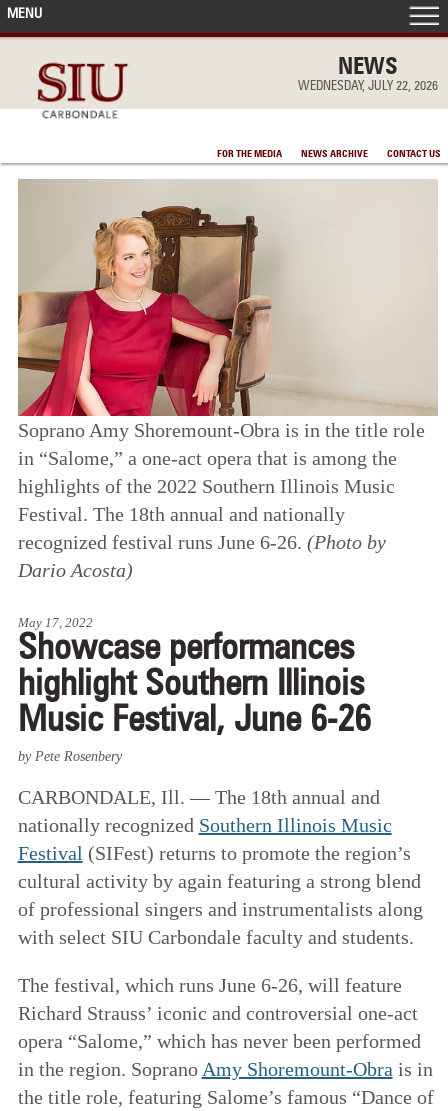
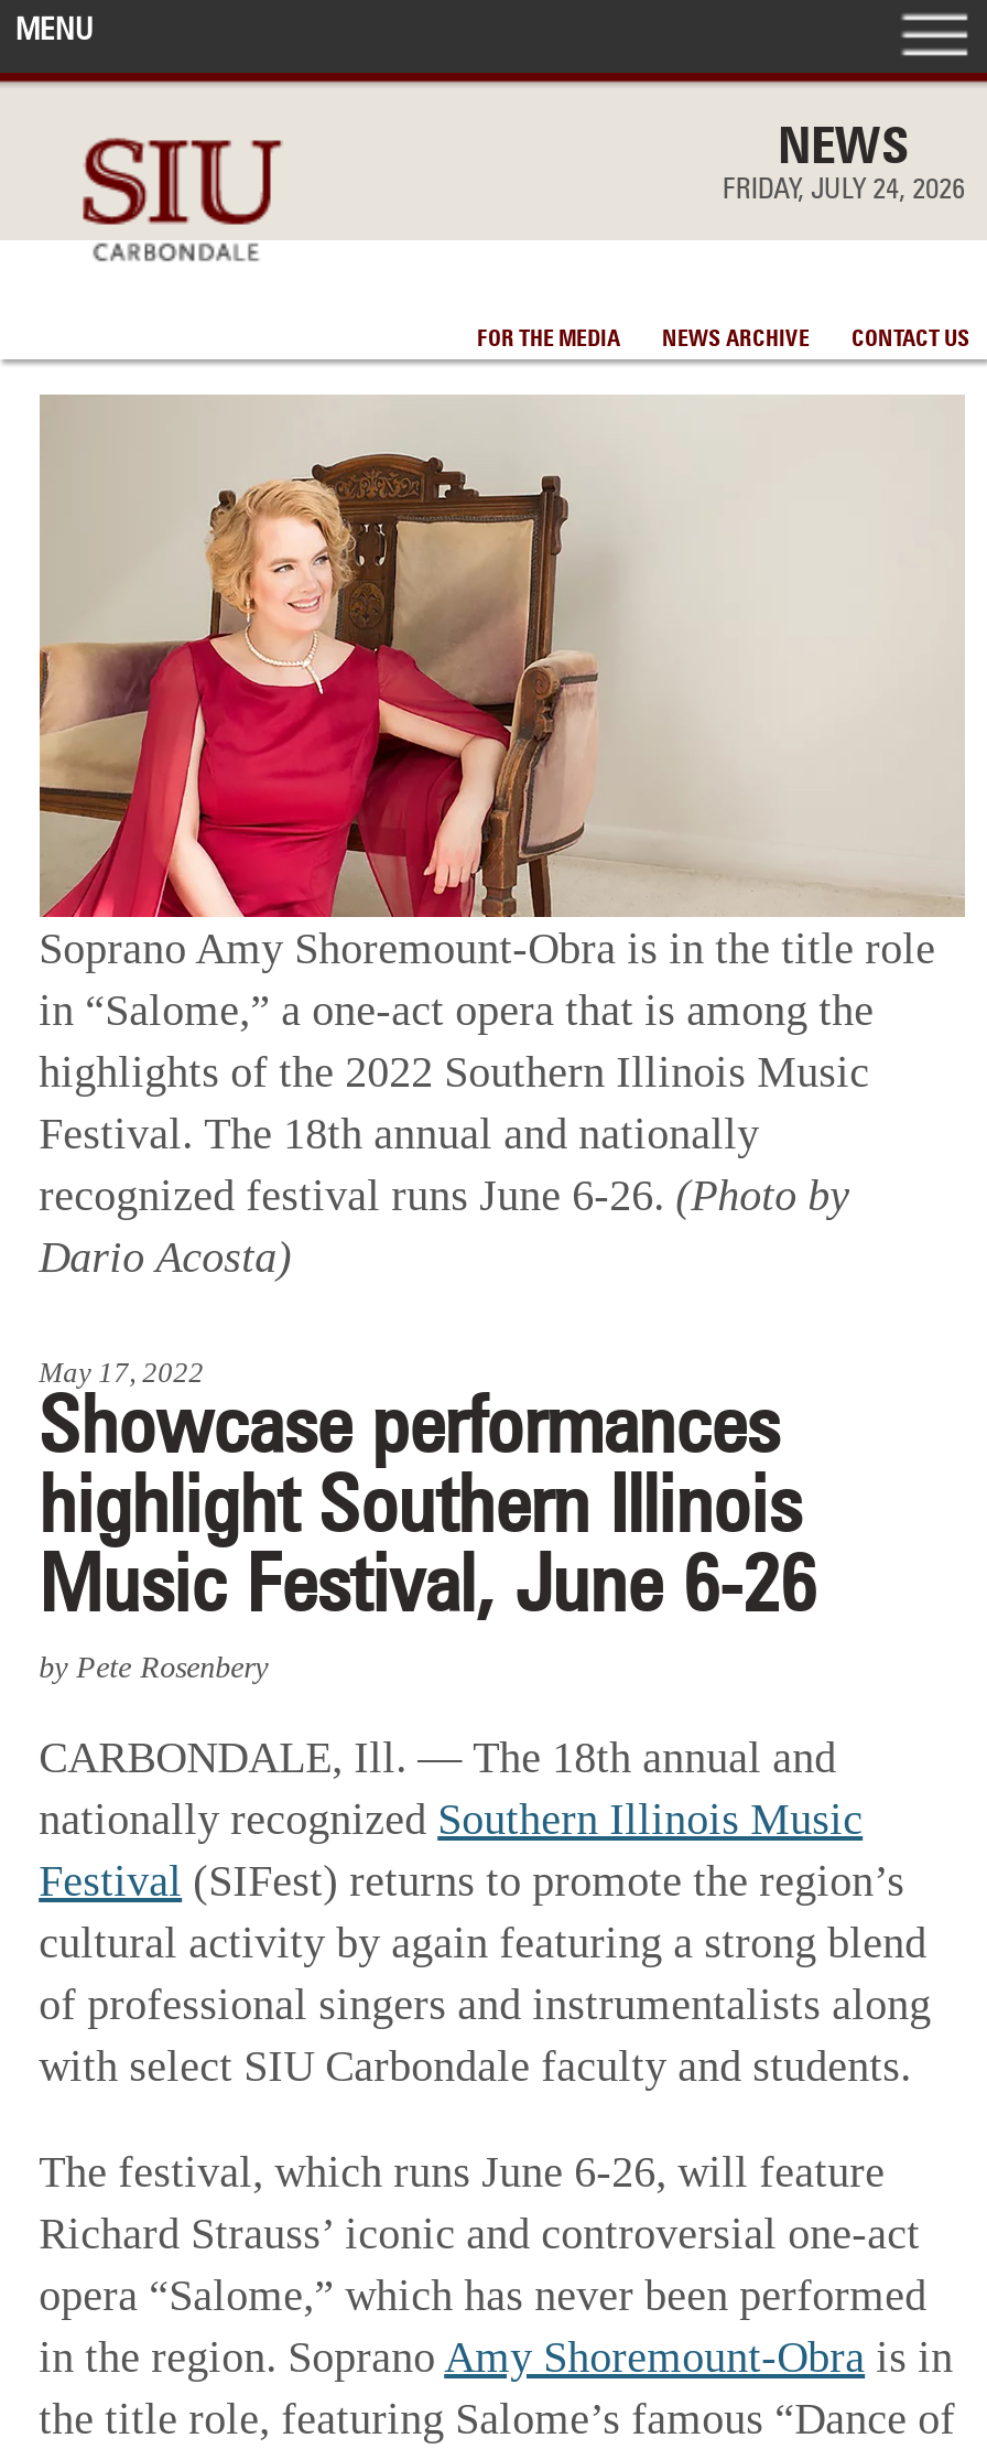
[298,80,438,93] WEDNESDAY, JULY 22, 2026 -> [723,177,965,205] FRIDAY, JULY 24, 2026

